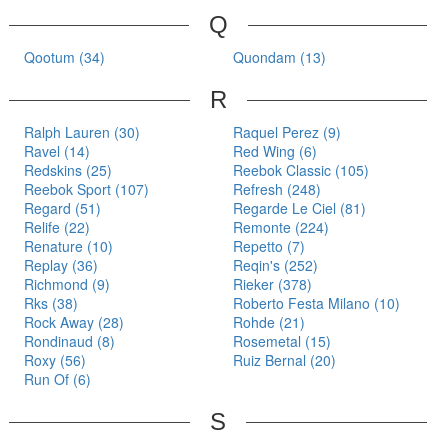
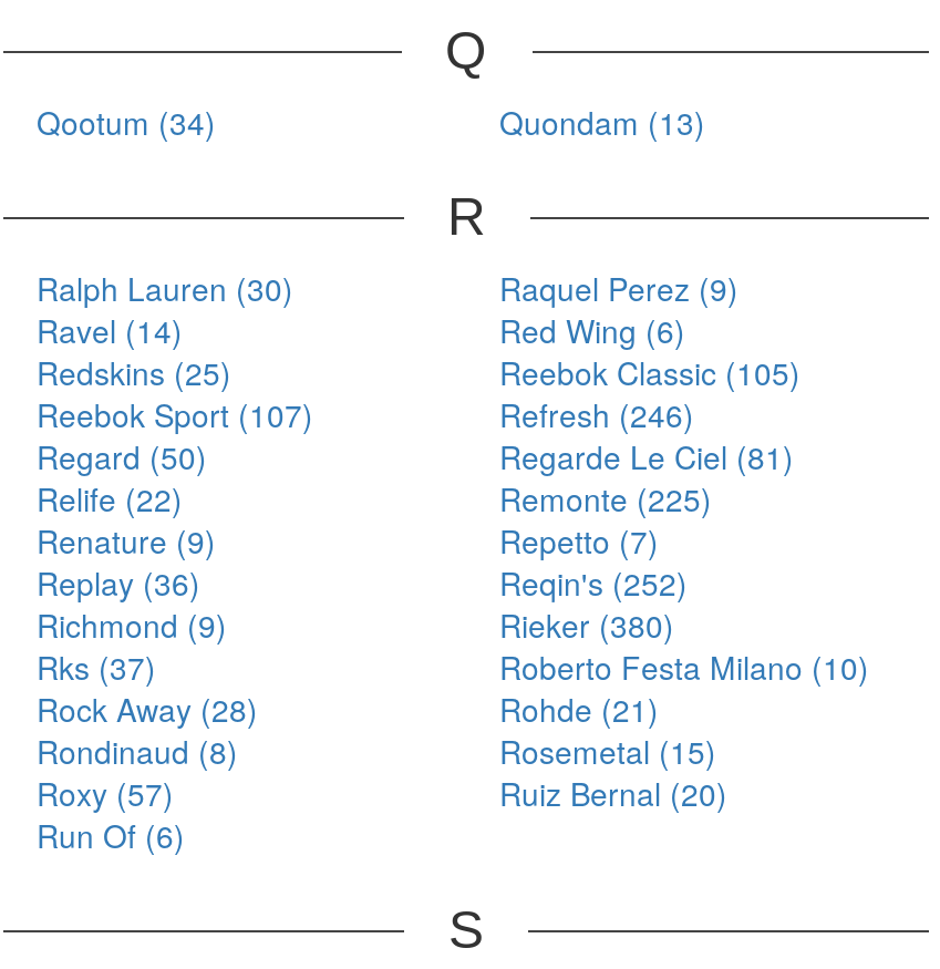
[233,179,321,199] Refresh (248) -> [499,392,694,436] Refresh (246)
[24,198,101,218] Regard (51) -> [37,434,207,478] Regard (50)
[233,217,329,237] Remonte (224) -> [499,476,712,520] Remonte (225)
[24,236,113,256] Renature (10) -> [37,518,216,563] Renature (9)
[233,274,312,294] Rieker (378) -> [499,602,674,647] Rieker (380)
[24,293,78,313] Rks (38) -> [37,645,156,689] Rks (37)
[24,350,86,370] Roxy (56) -> [37,771,174,815] Roxy (57)

